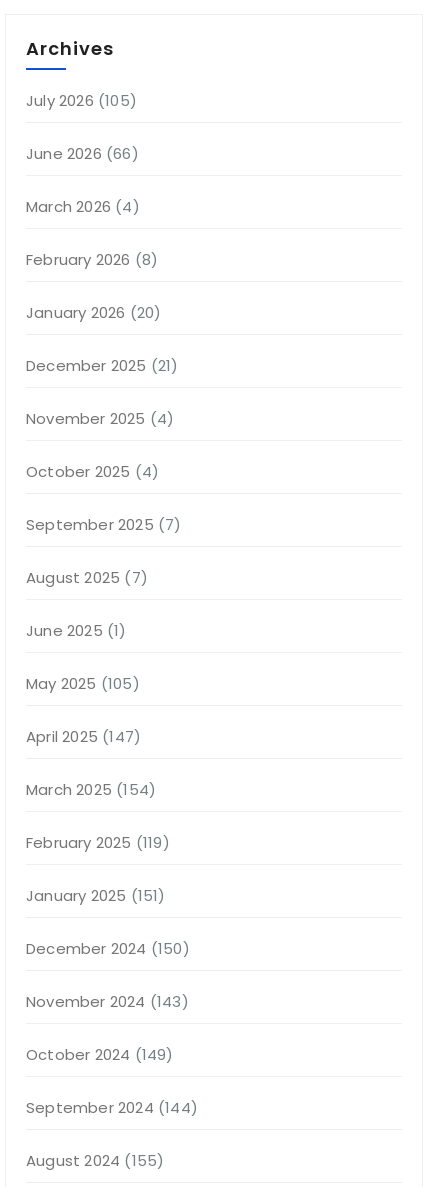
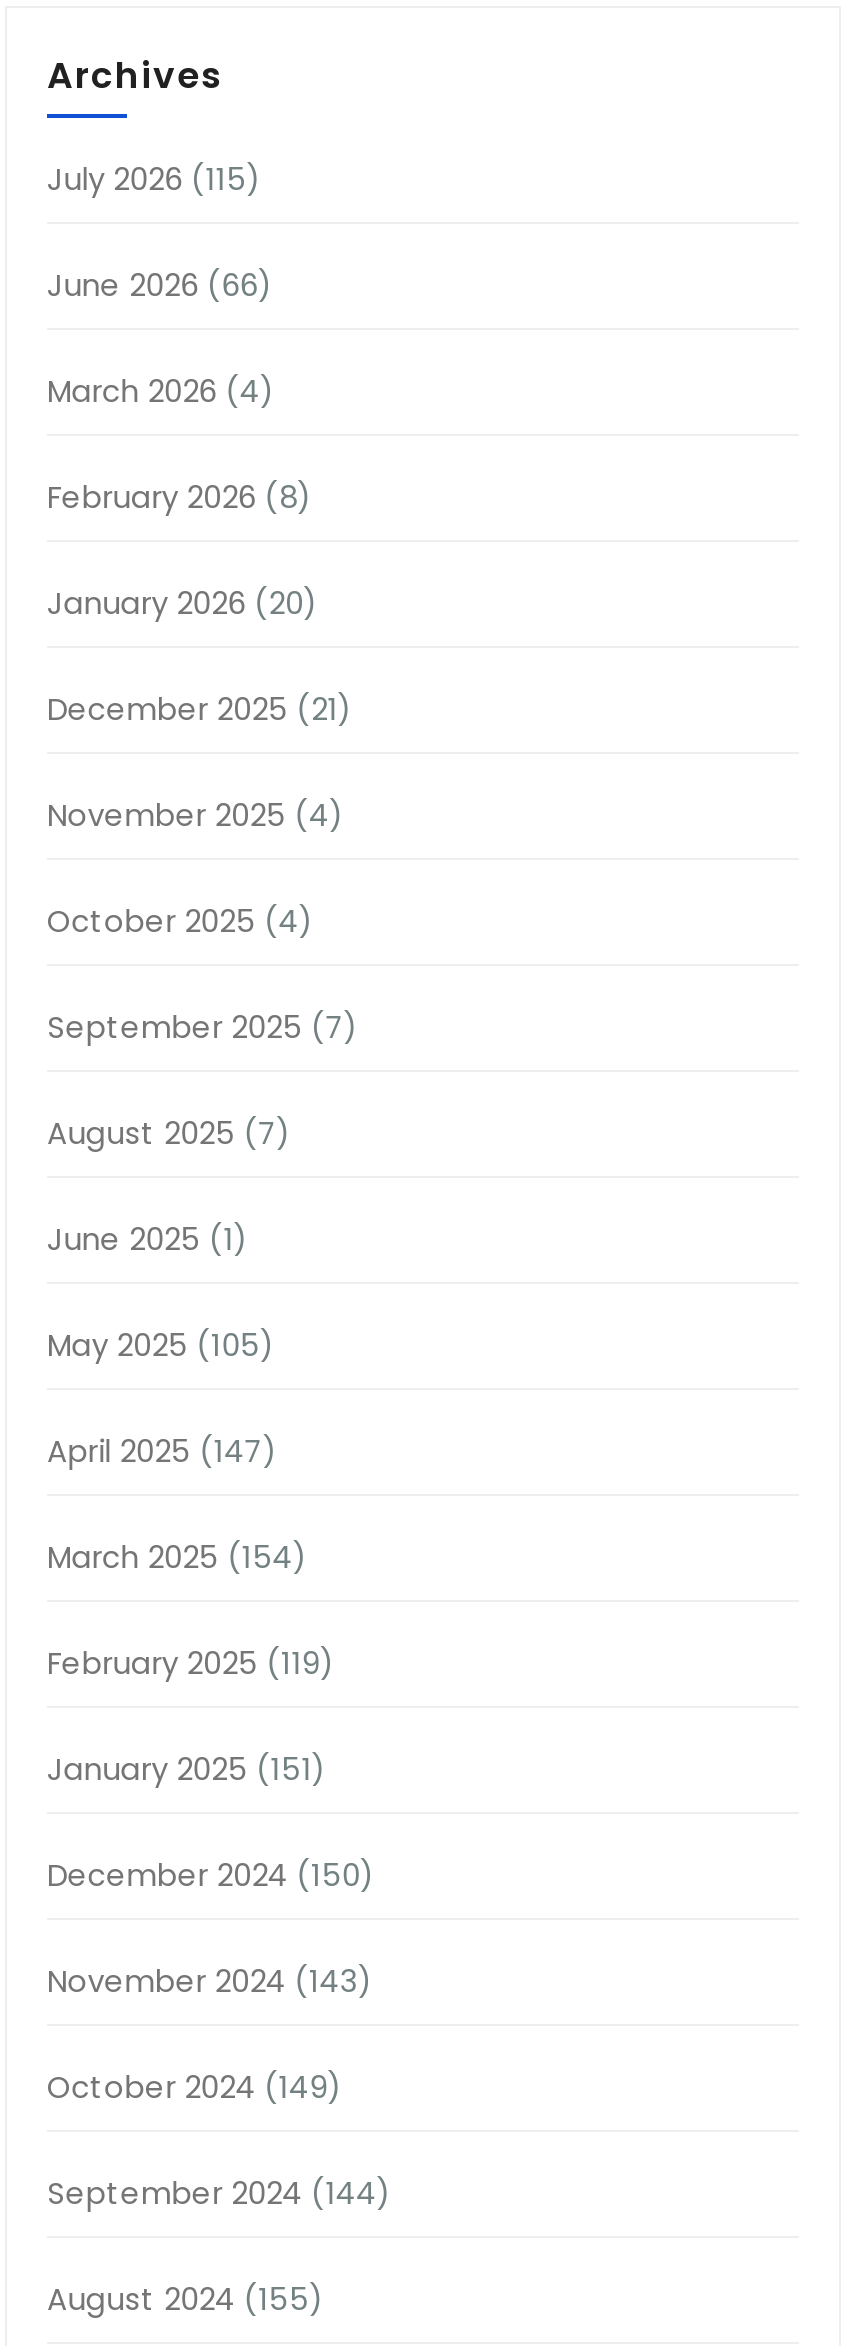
[26,90,137,111] July 2026 (105) -> [47,158,261,200] July 2026 (115)

